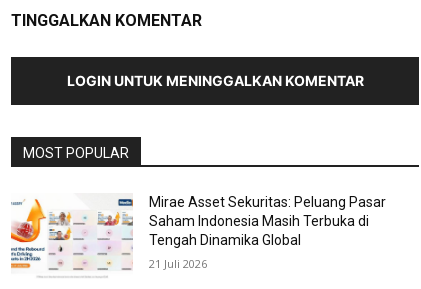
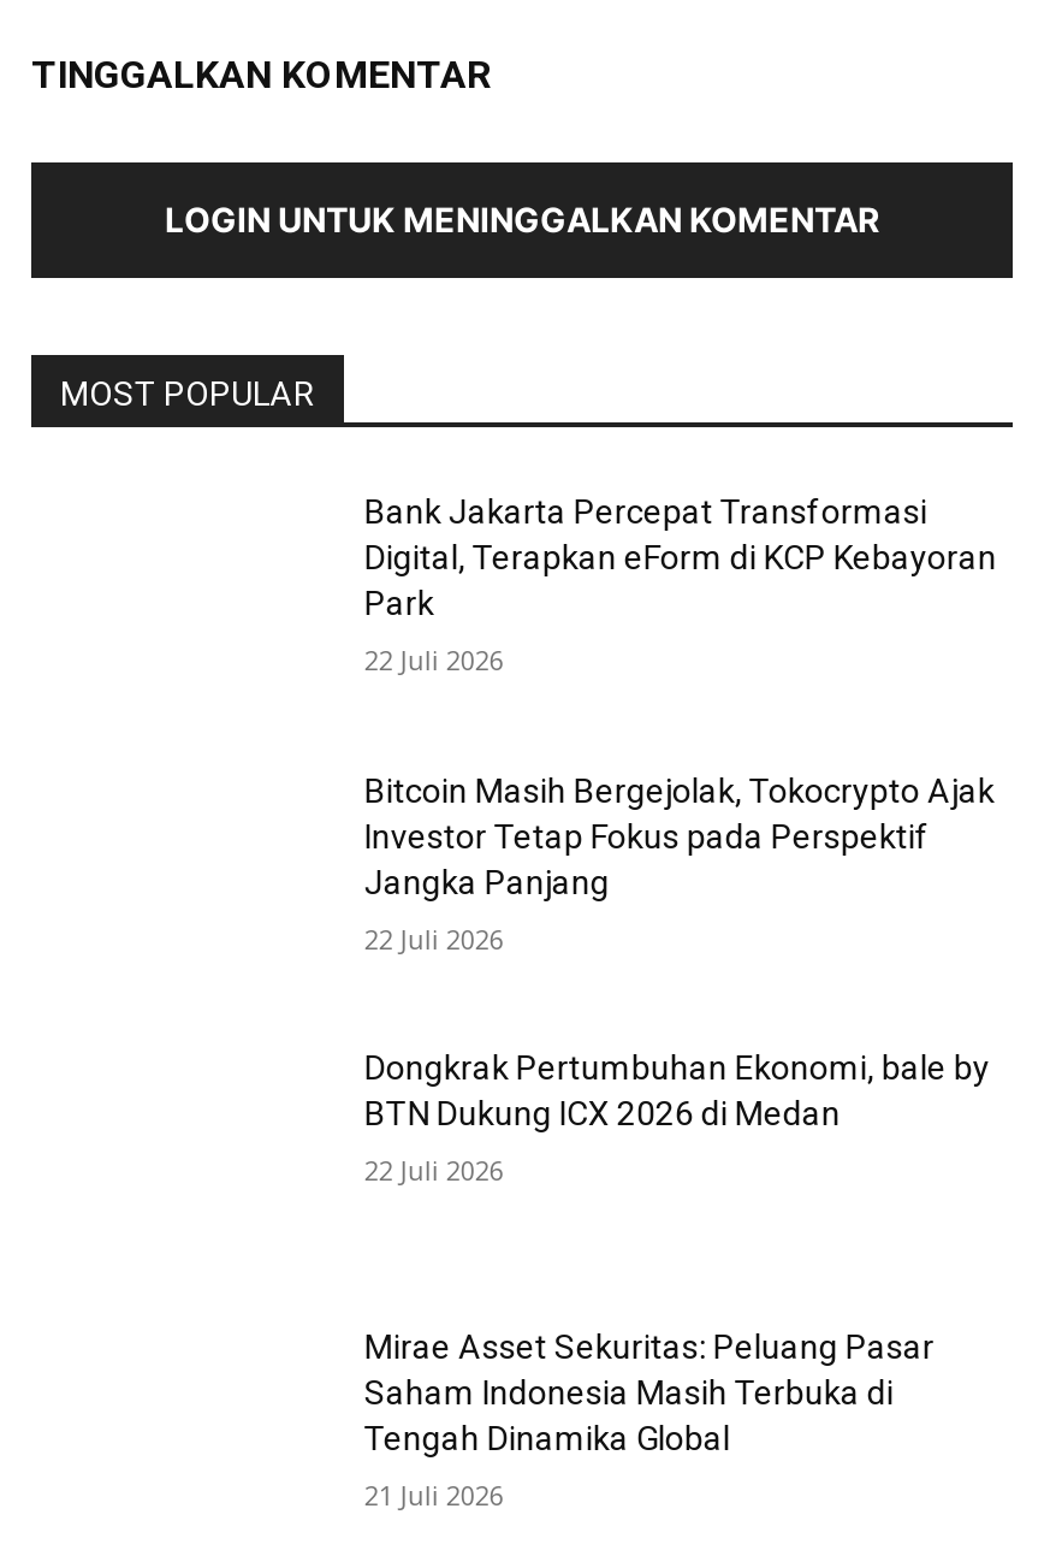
none -> [364,492,997,1188] Bank Jakarta Percepat Transformasi | Digital, Terapkan eForm di KCP Kebayoran | Park | 22 Juli 2026 | Bitcoin Masih Bergejolak, Tokocrypto Ajak | Investor Tetap Fokus pada Perspektif | Jangka Panjang | 22 Juli 2026 | Dongkrak Pertumbuhan Ekonomi, bale by | BTN Dukung ICX 2026 di Medan | 22 Juli 2026
[10,198,134,277] [image] -> none

